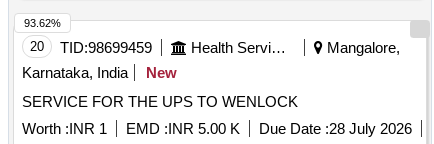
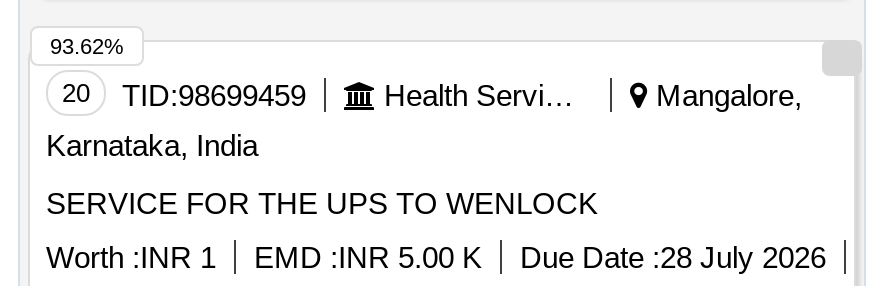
[146,64,177,81] New -> none

